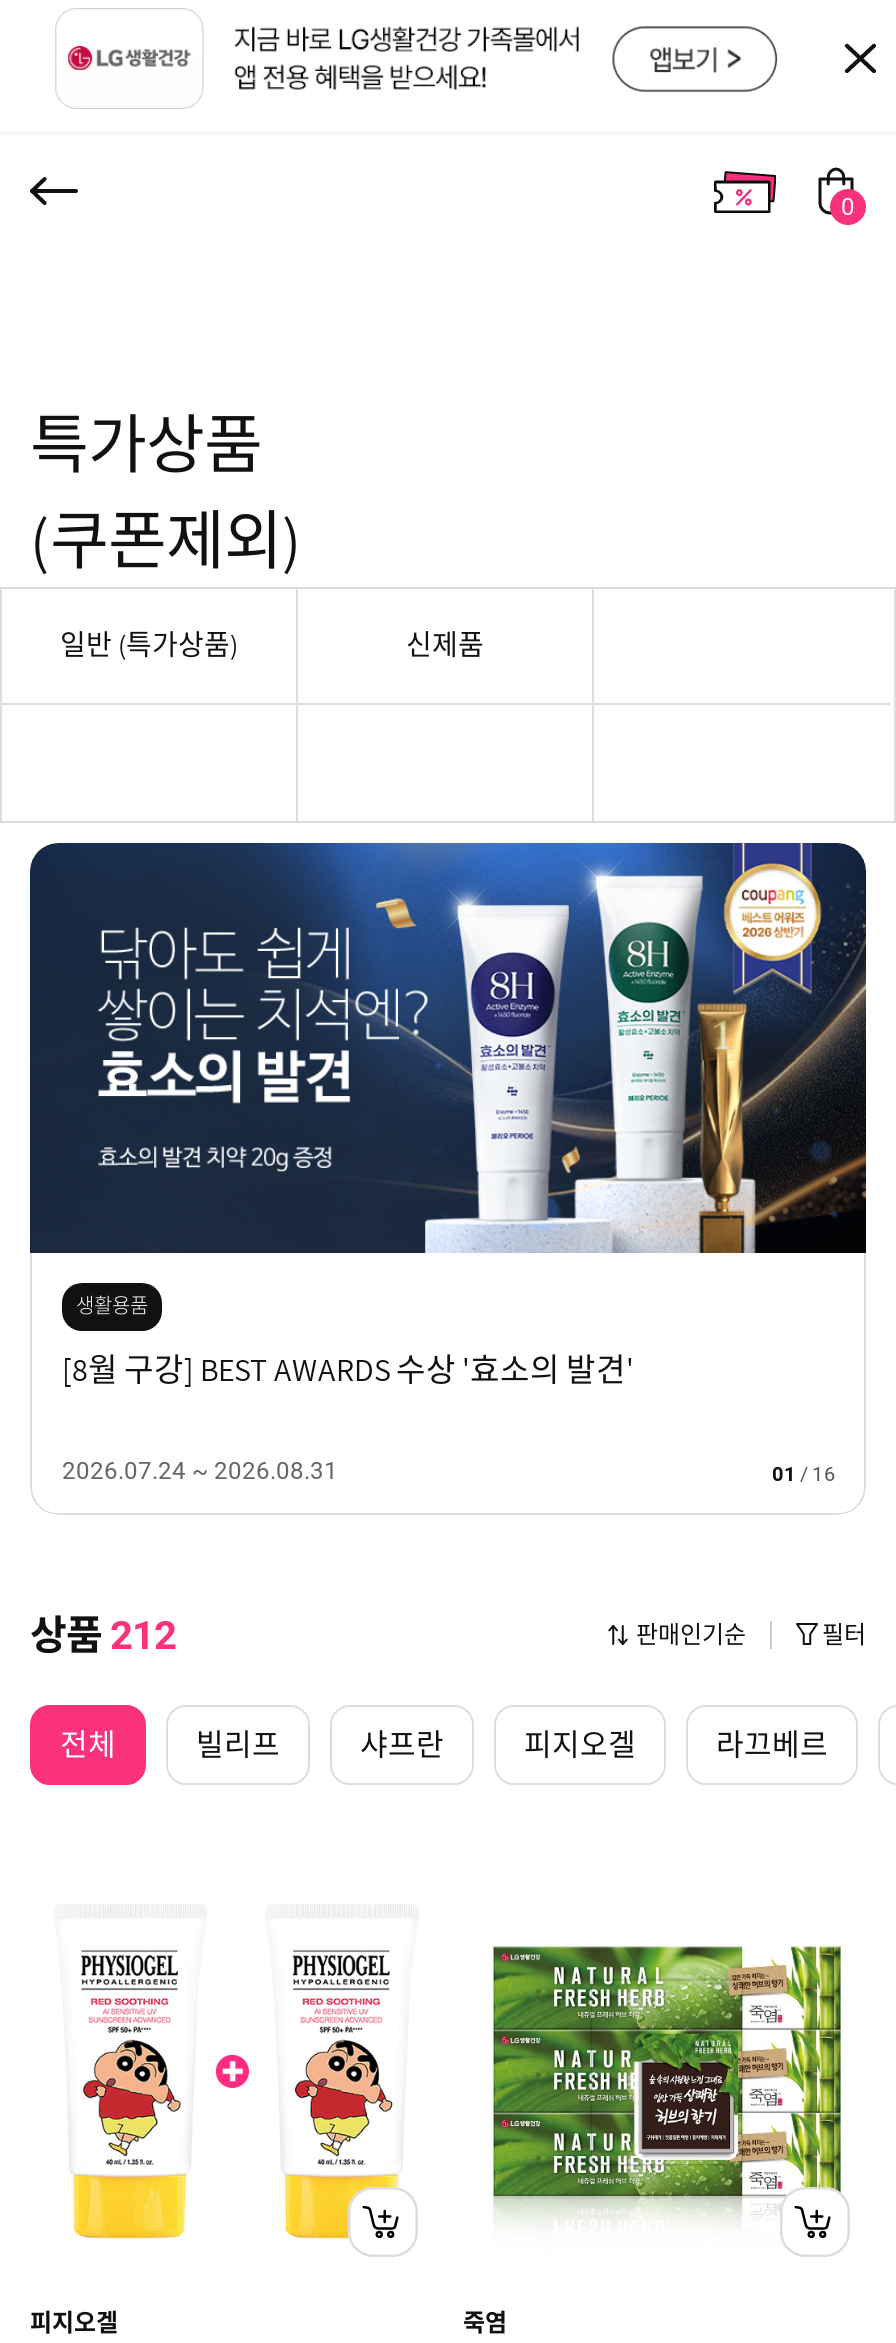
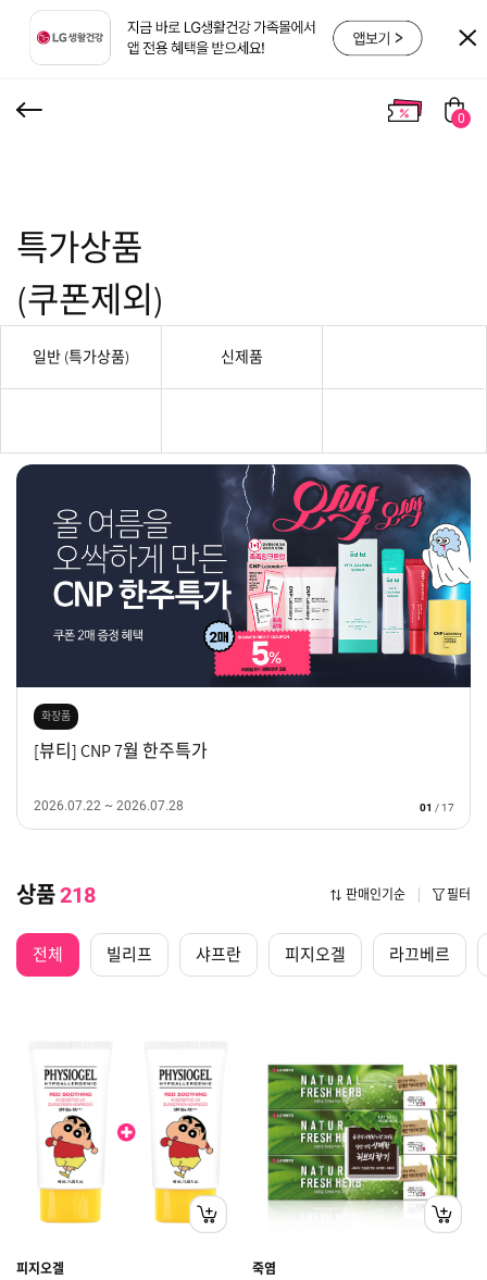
[76,841,868,1319] [image] | 생활용품 -> [41,463,472,723] [image] | 화장품
[62,1349,634,1391] [8월 구강] BEST AWARDS 수상 '효소의 발견' -> [34,740,208,762] [뷰티] CNP 7월 한주특가
[62,1457,836,1485] 2026.07.24 ~ 2026.08.31 | 01 / 16 -> [34,798,454,814] 2026.07.22 ~ 2026.07.28 | 01 / 17
[30,1609,176,1661] 상품 212 -> [16,881,96,909] 상품 218

